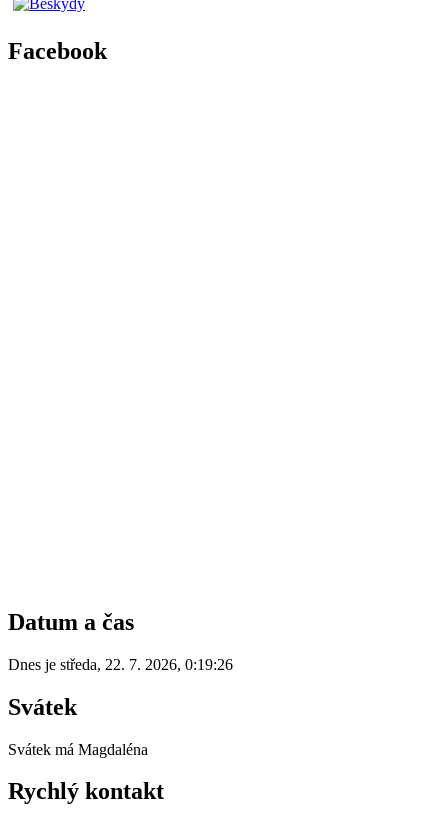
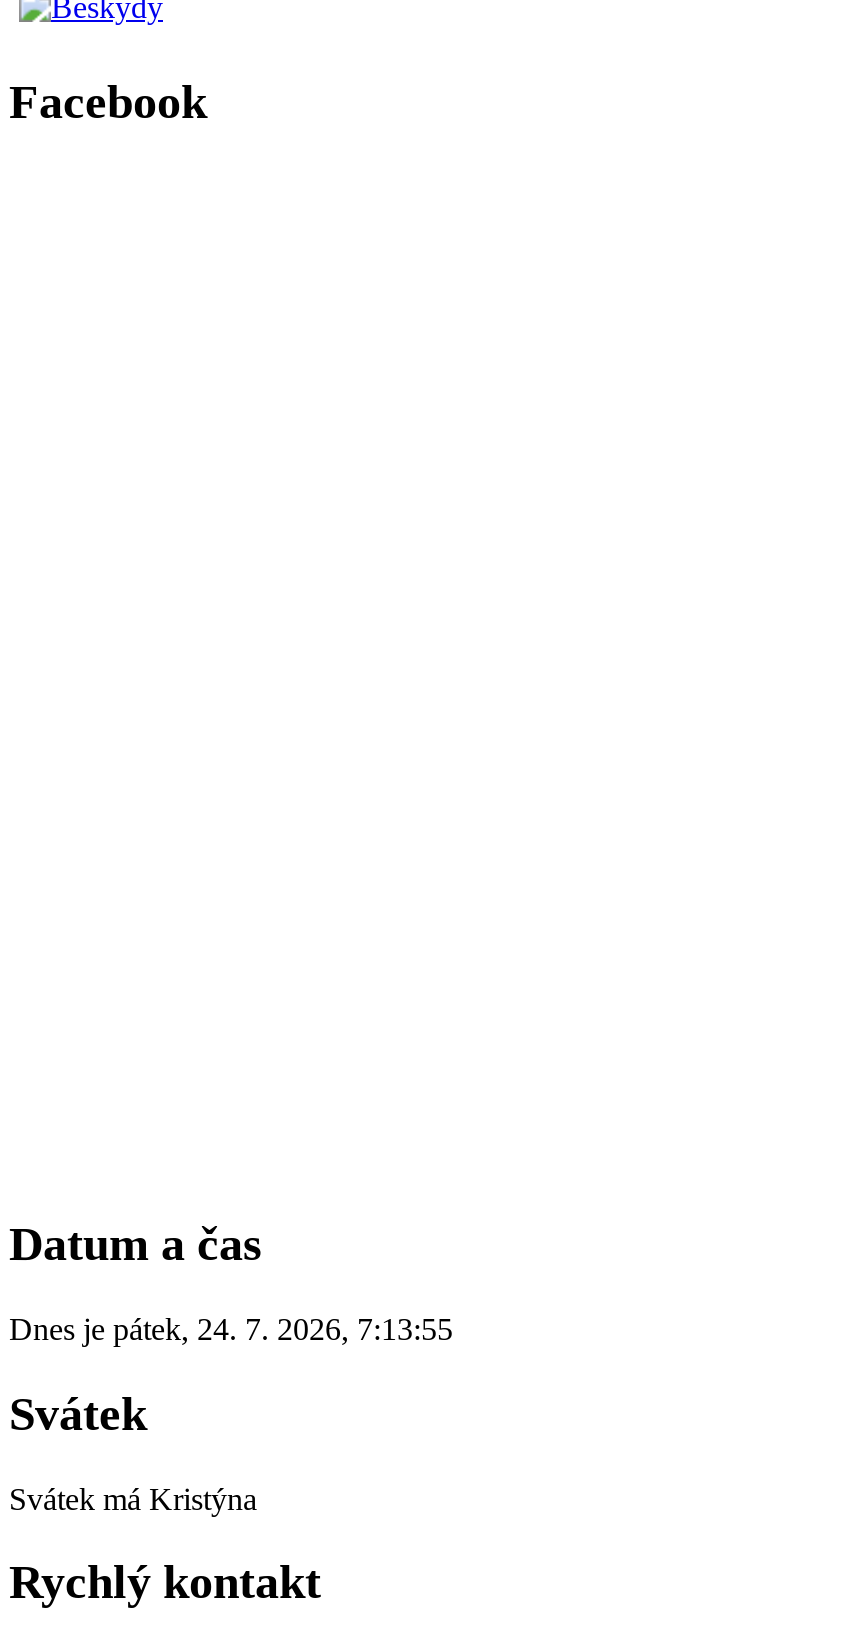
[8,656,233,673] Dnes je středa, 22. 7. 2026, 0:19:26 -> [9,1312,453,1346] Dnes je pátek, 24. 7. 2026, 7:13:55
[8,741,148,758] Svátek má Magdaléna -> [9,1481,257,1515] Svátek má Kristýna

